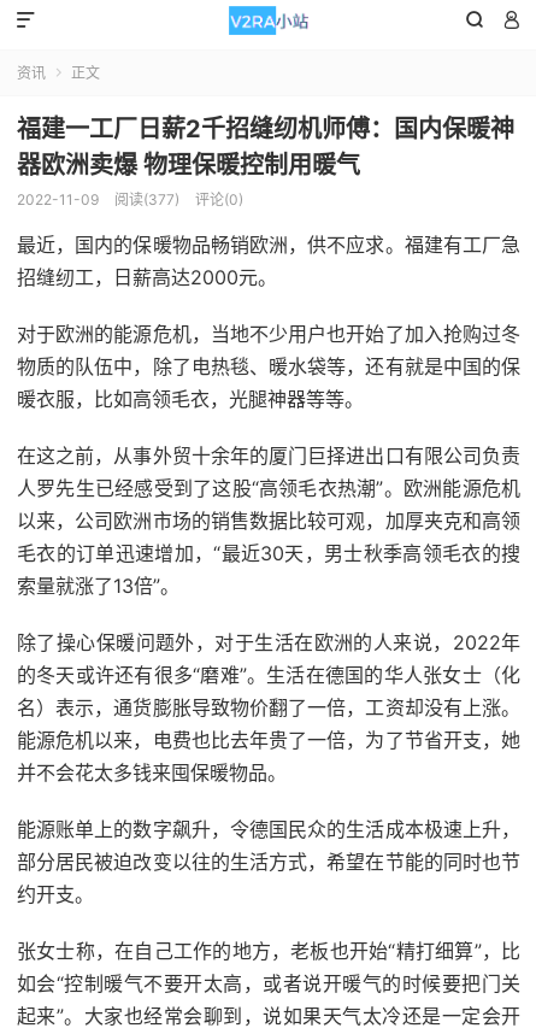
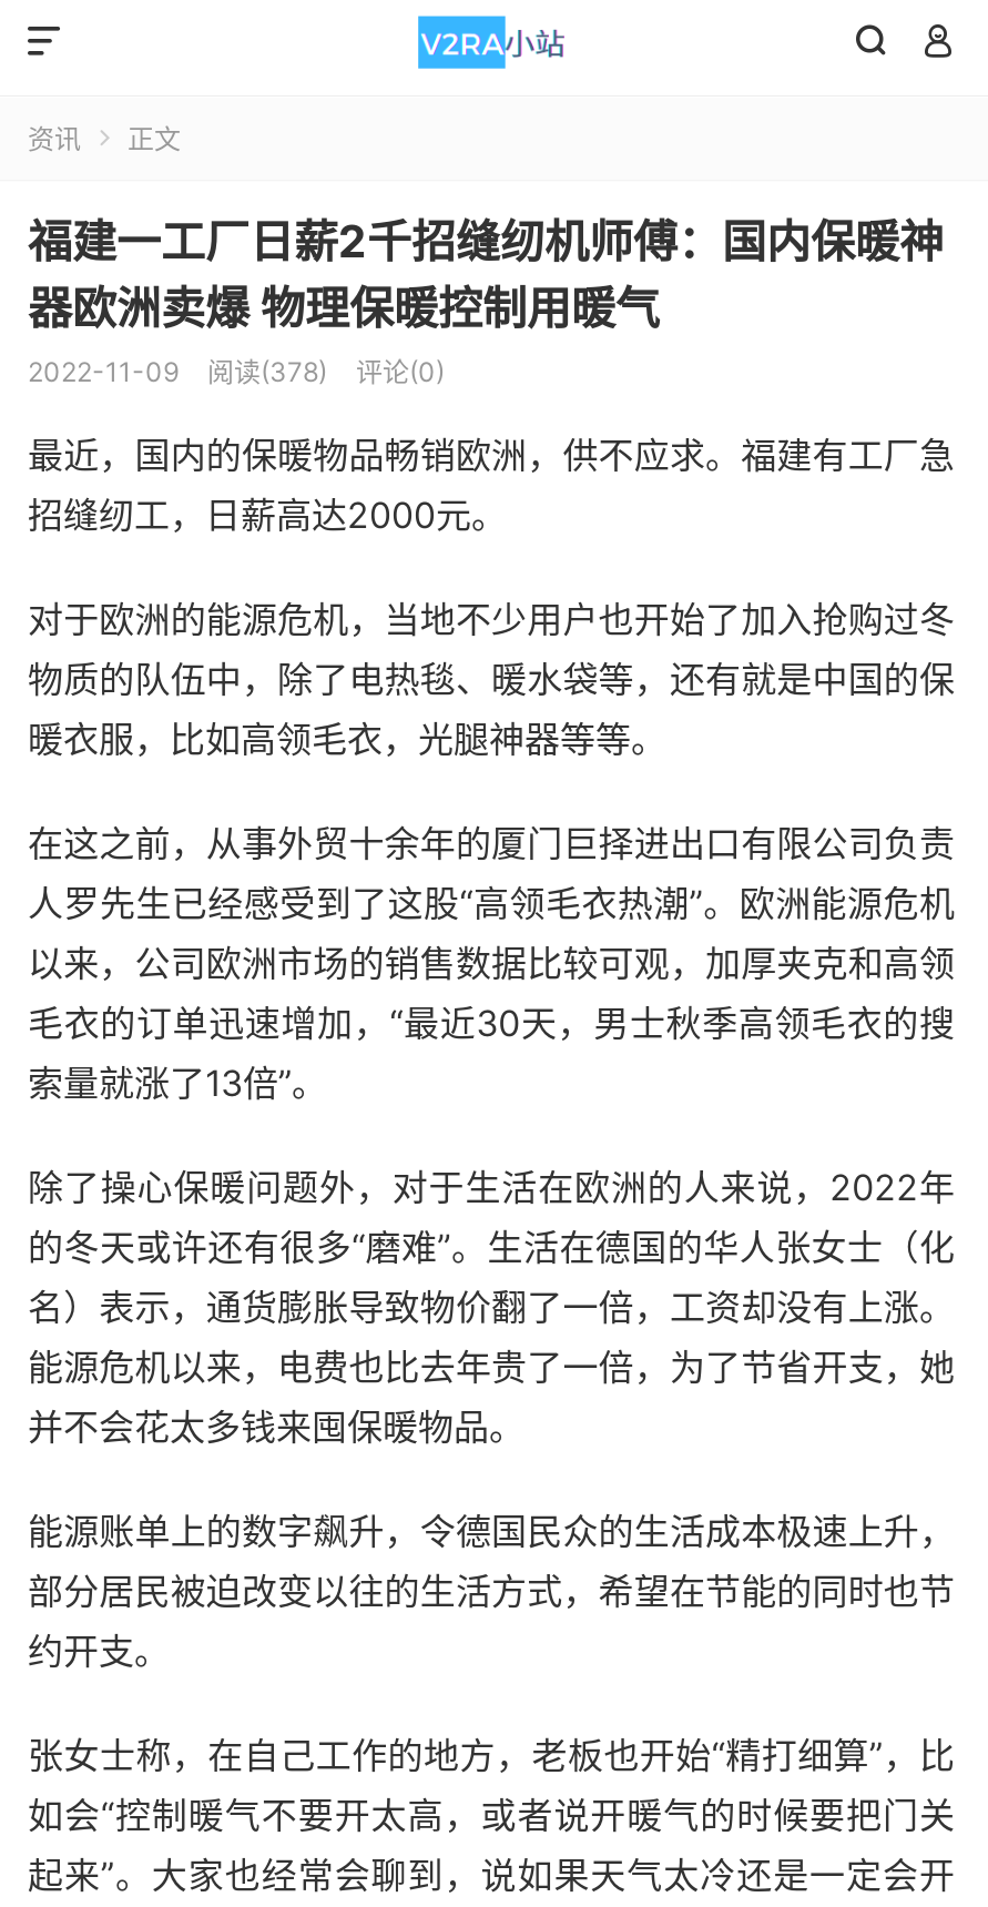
[17,190,243,208] 2022-11-09 阅读(377) 评论(0) -> [28,355,445,388] 2022-11-09 阅读(378) 评论(0)

